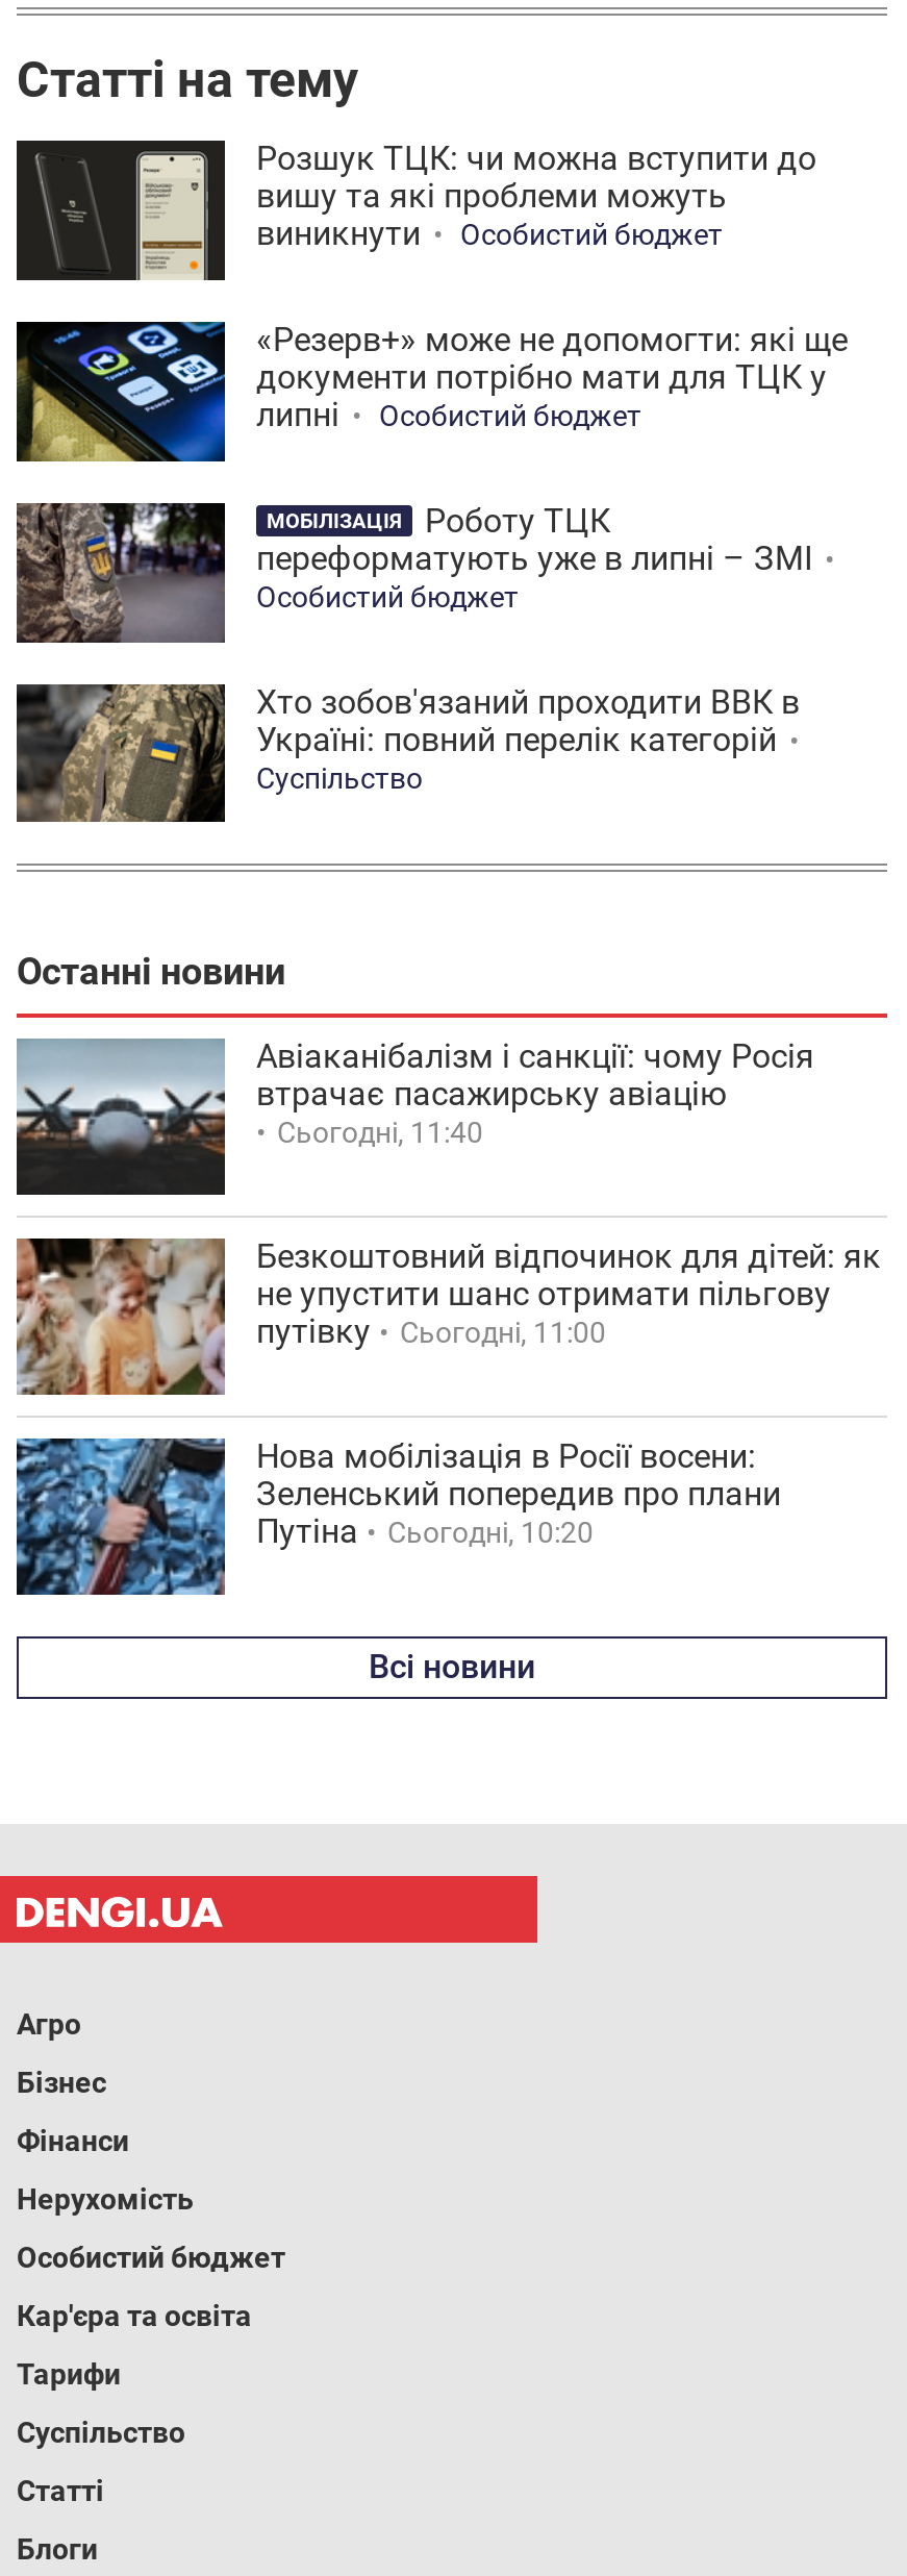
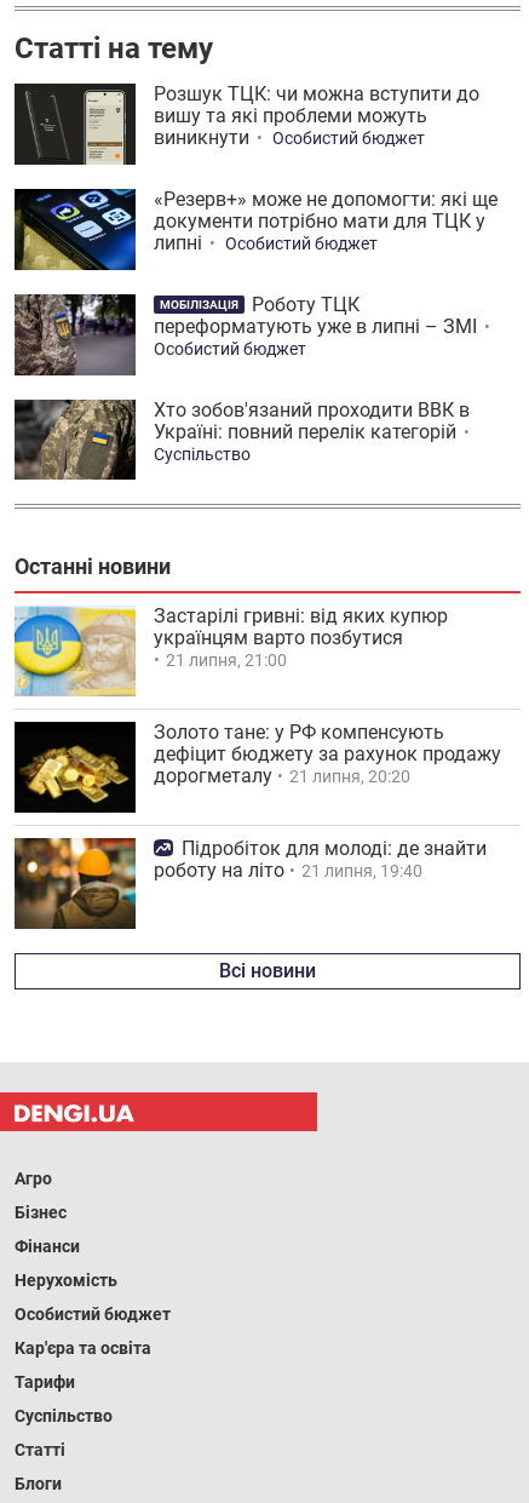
[15,1037,814,1197] [image] | Авіаканібалізм і санкції: чому Росія | втрачає пасажирську авіацію | Сьогодні, 11:40 -> [13,605,448,696] [image] | Застарілі гривні: від яких купюр | українцям варто позбутися | 21 липня, 21:00
[15,1236,881,1397] [image] | Безкоштовний відпочинок для дітей: як | не упустити шанс отримати пільгову | путівку | Сьогодні, 11:00 -> [13,721,501,814] [image] | Золото тане: у РФ компенсують | дефіцит бюджету за рахунок продажу | дорогметалу | 21 липня, 20:20
[15,1436,781,1597] [image] | Нова мобілізація в Росії восени: | Зеленський попередив про плани | Путіна | Сьогодні, 10:20 -> [13,837,487,930] [image] | Підробіток для молоді: де знайти | роботу на літо | 21 липня, 19:40

